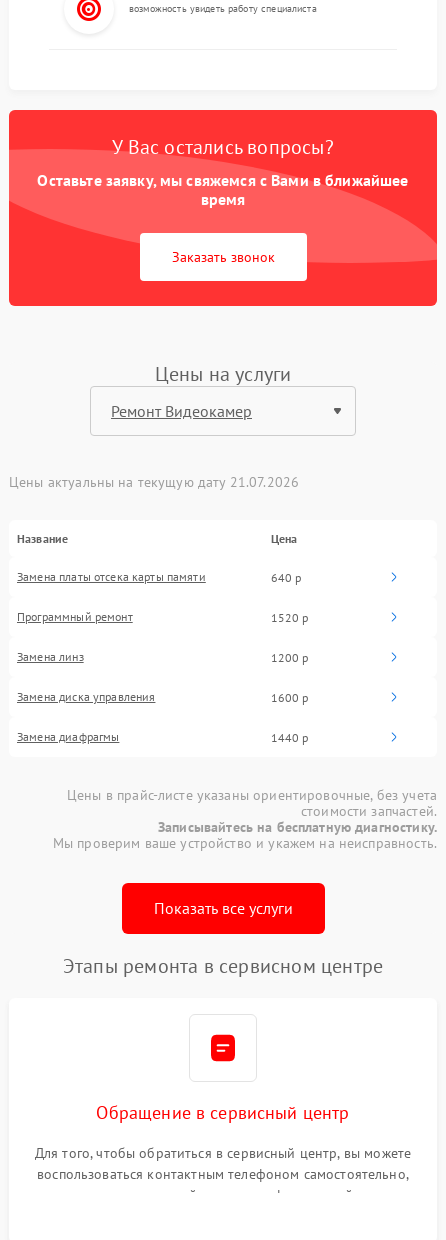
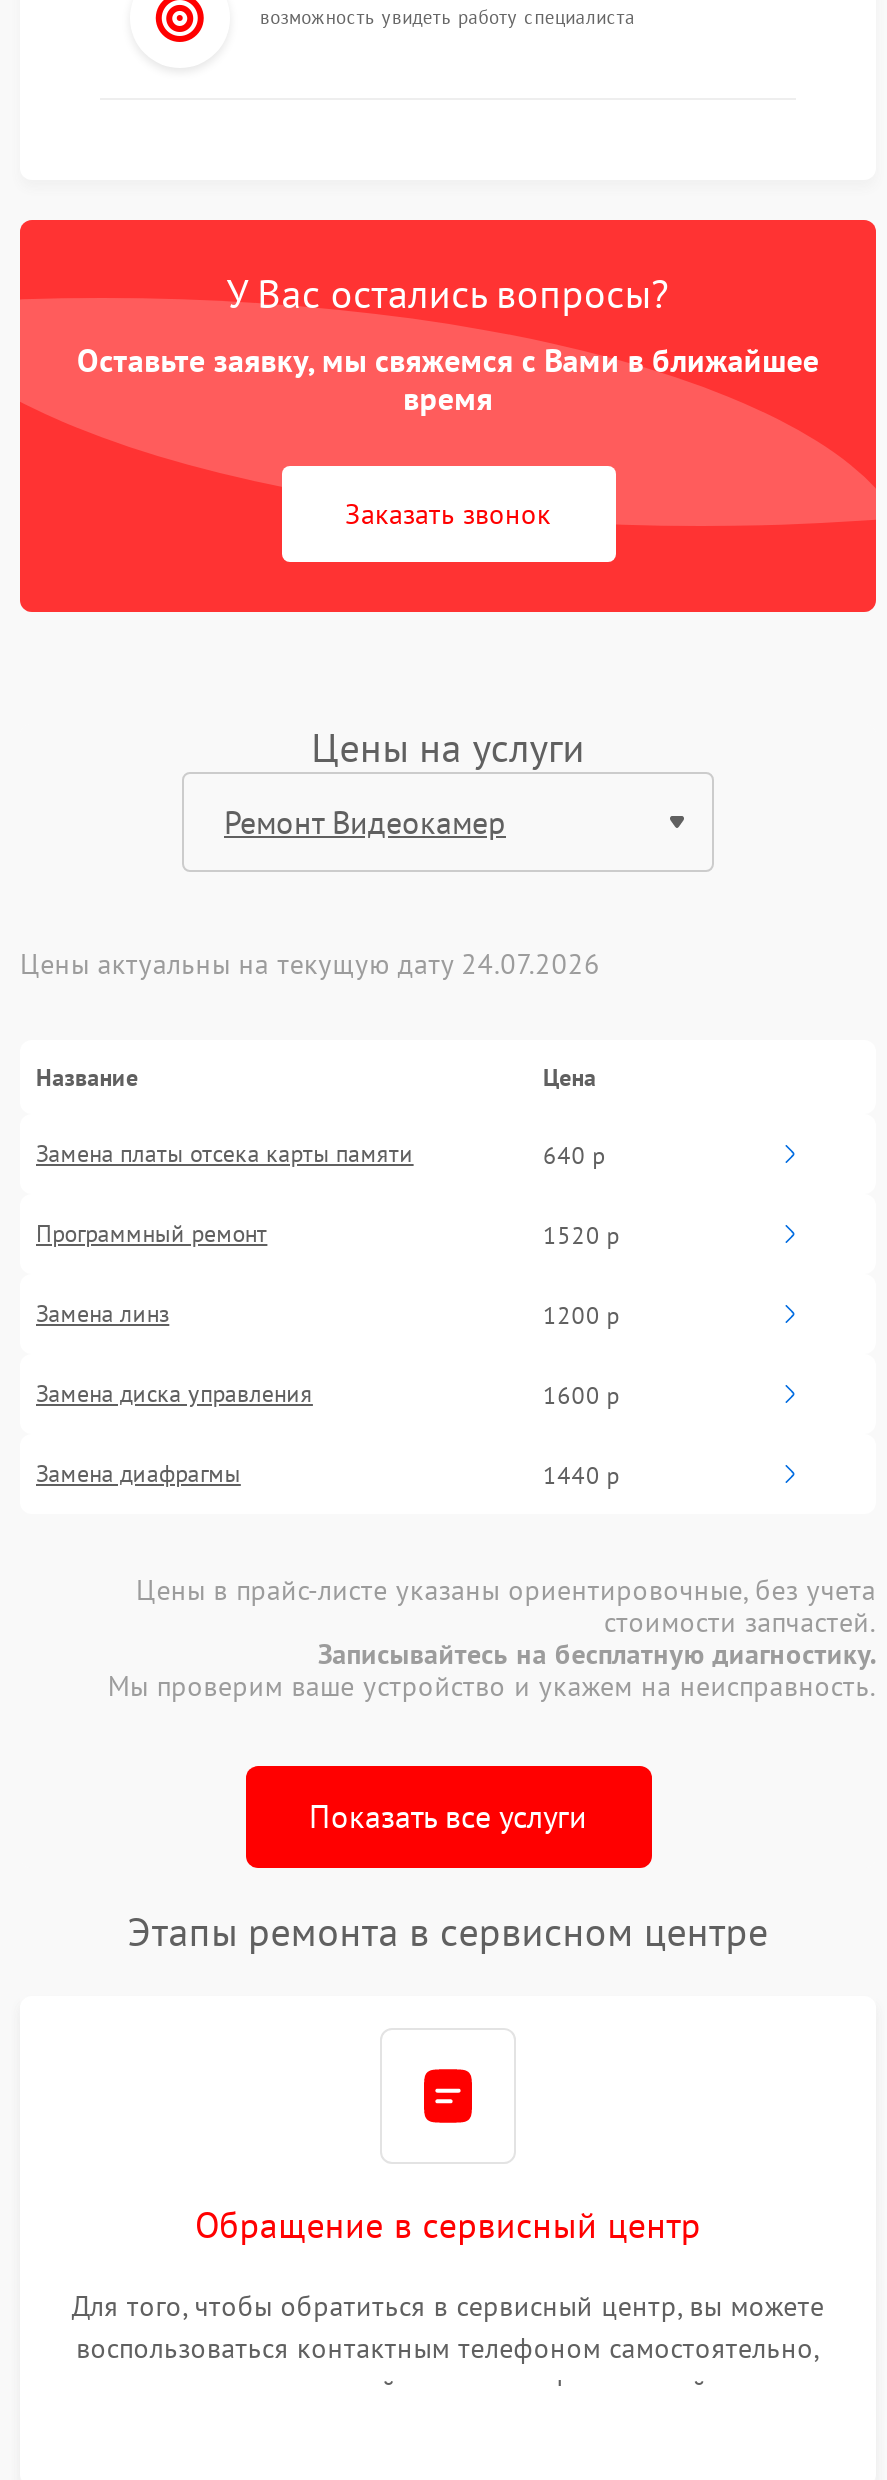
[9,473,299,491] Цены актуальны на текущую дату 21.07.2026 -> [20,946,600,982] Цены актуальны на текущую дату 24.07.2026

